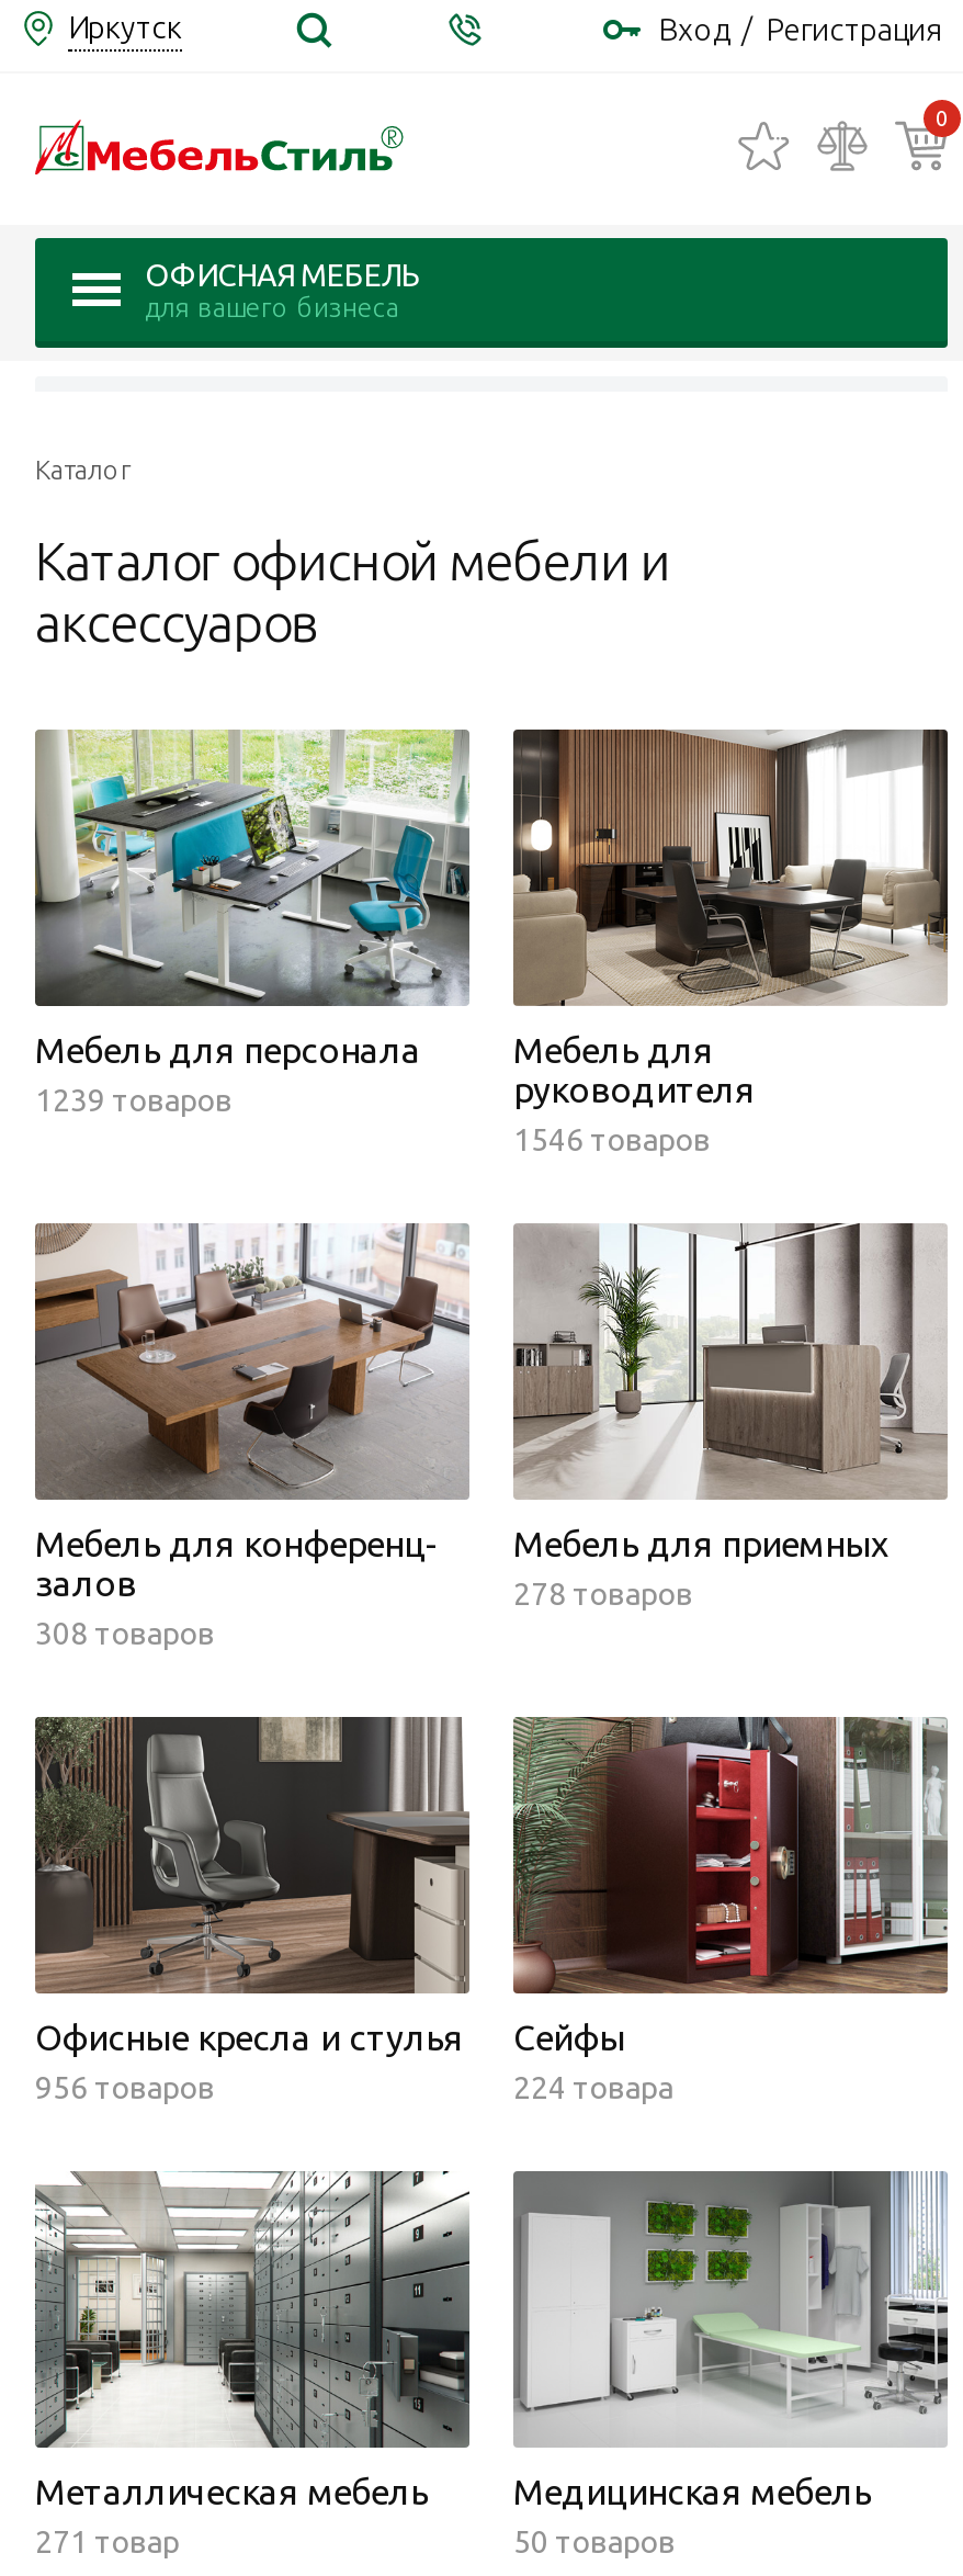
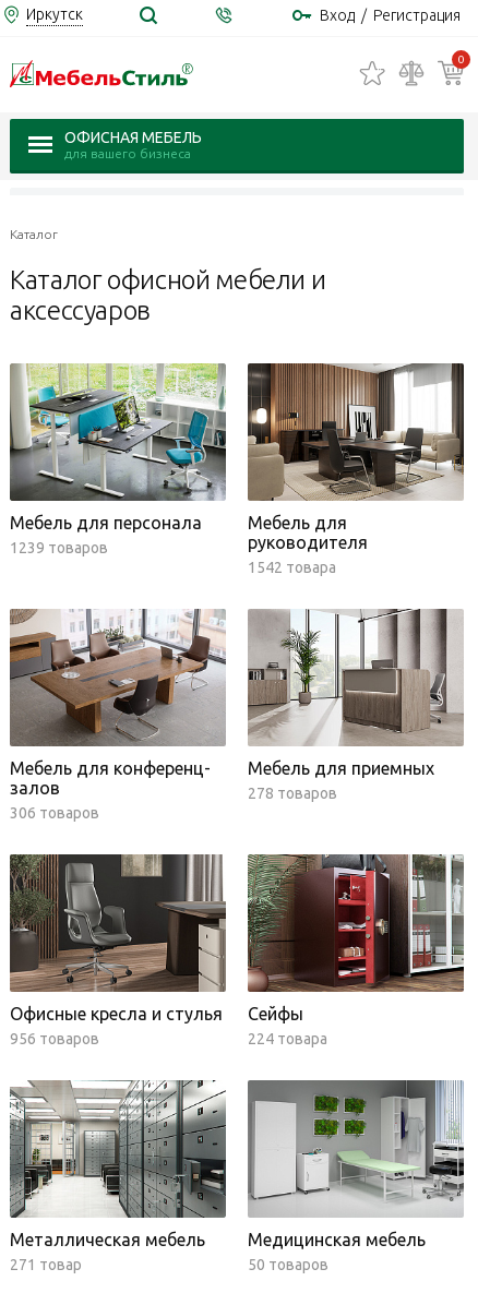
[513,1122,711,1157] 1546 товаров -> [248,559,336,576] 1542 товара
[35,1616,215,1651] 308 товаров -> [10,804,99,822] 306 товаров

